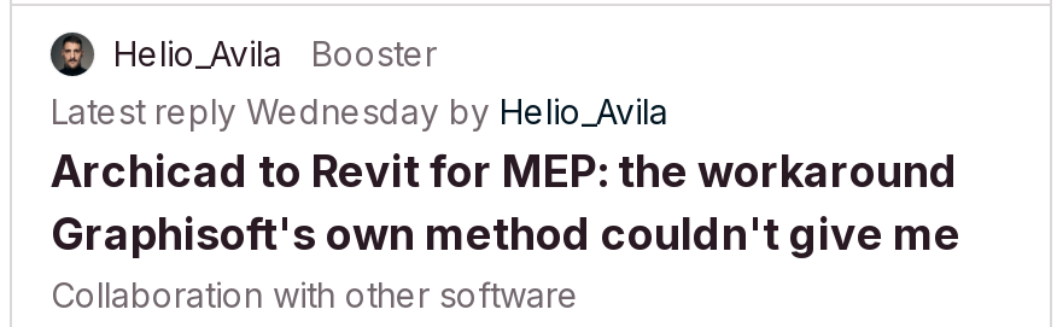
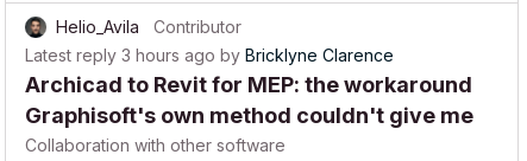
[51,32,668,131] Booster | Latest reply Wednesday by Helio_Avila -> [25,16,394,65] Contributor | Latest reply 3 hours ago by Bricklyne Clarence

